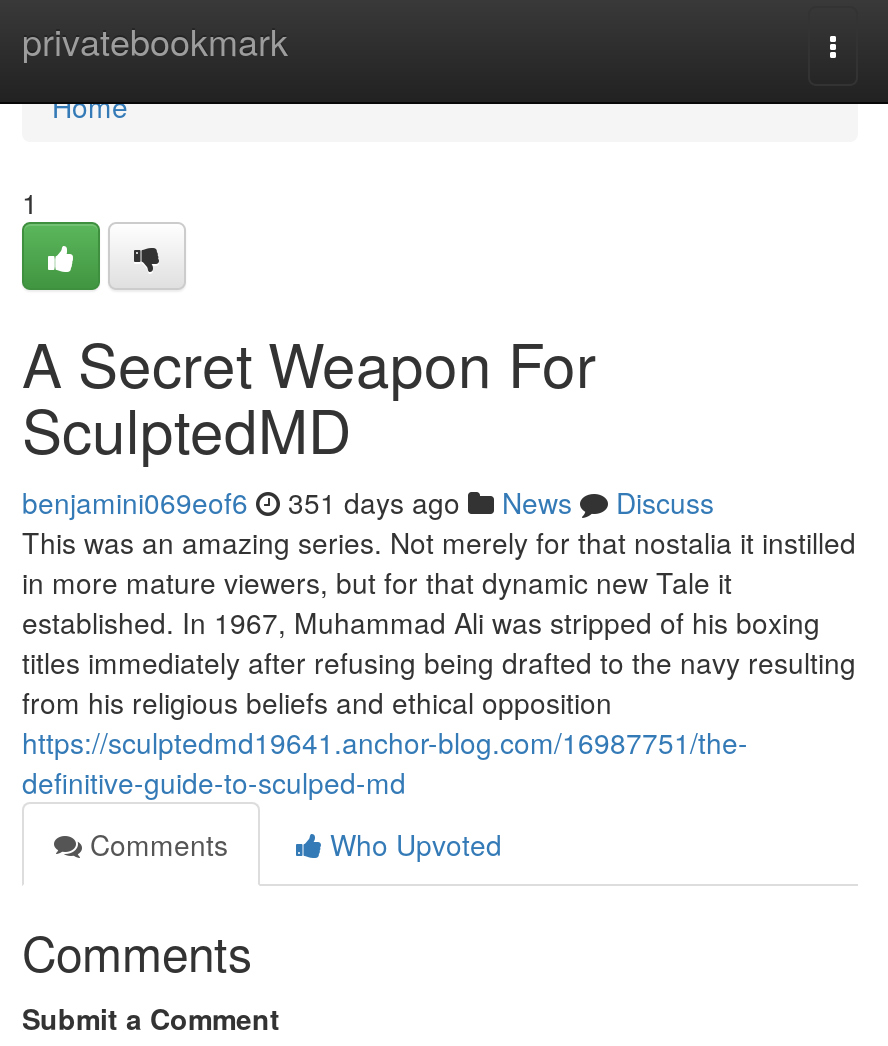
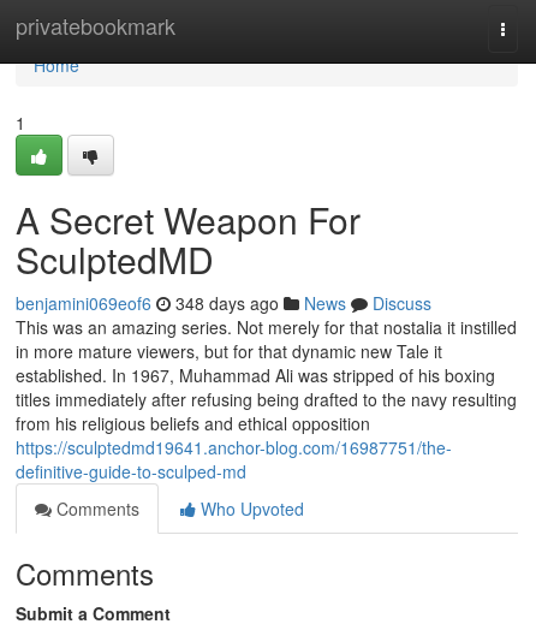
[22,482,714,522] benjamini069eof6 351 days ago News Discuss -> [16,291,431,315] benjamini069eof6 348 days ago News Discuss

